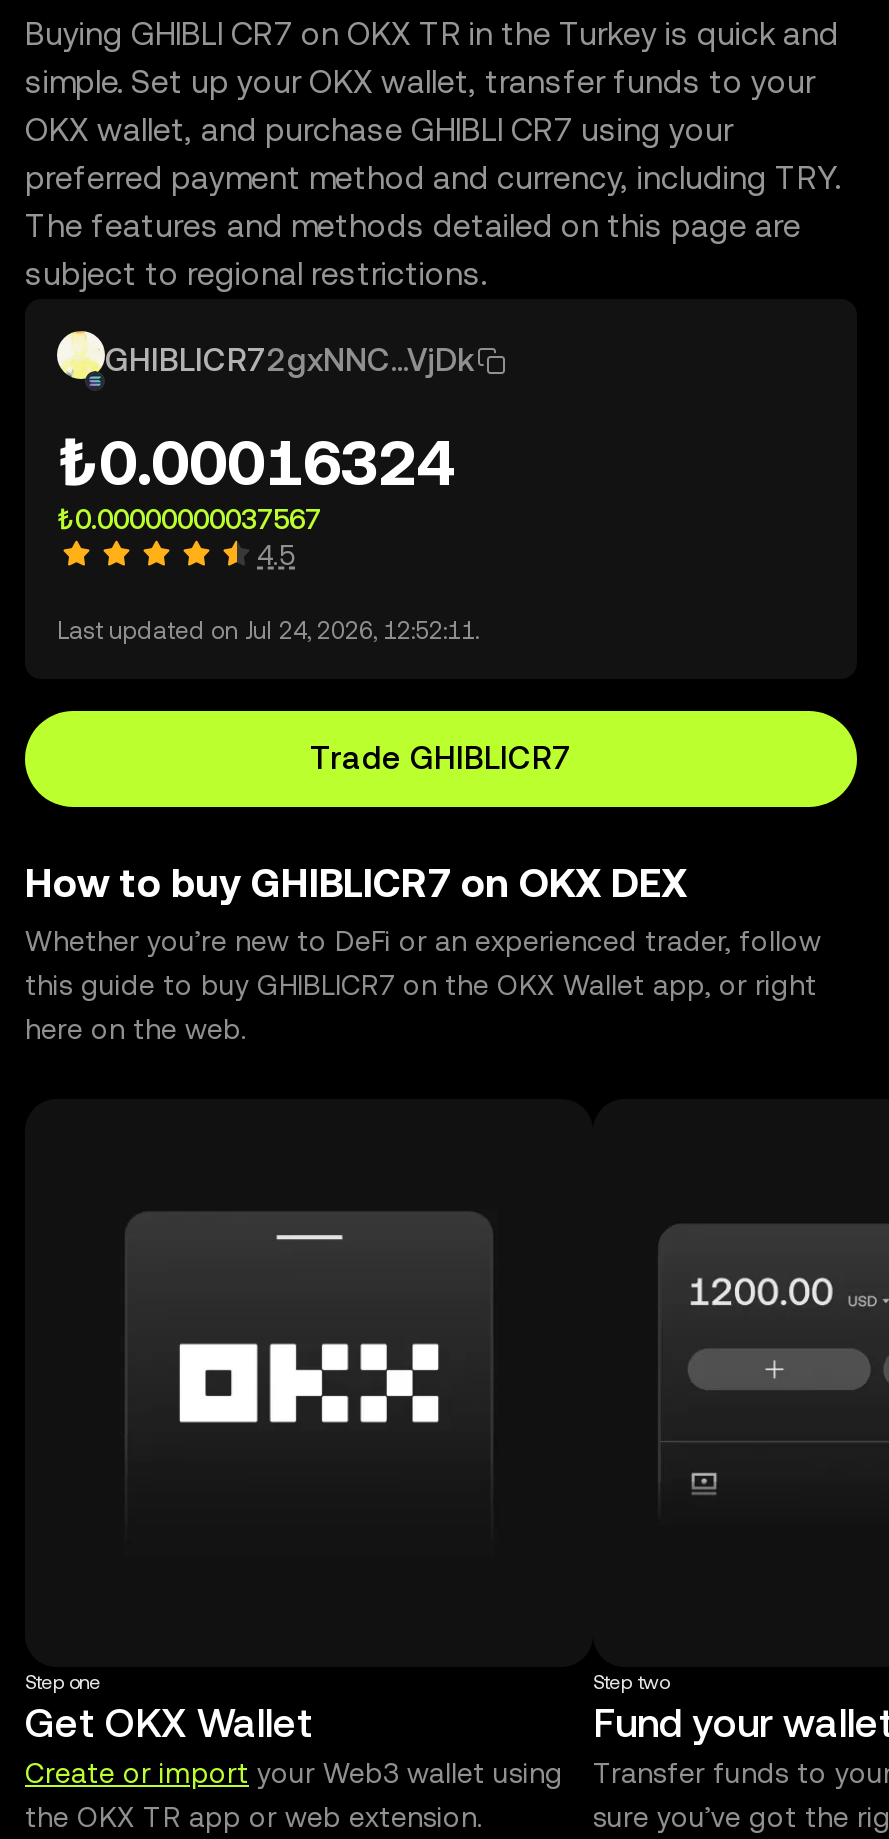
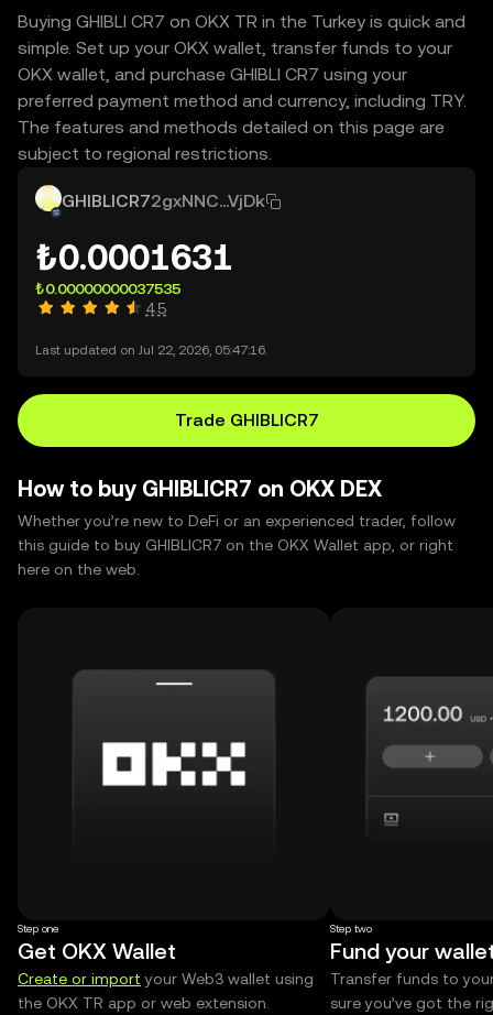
[57,425,455,499] ₺0.00016324 -> [35,237,233,277] ₺0.0001631
[57,503,321,535] ₺0.00000000037567 -> [35,280,180,297] ₺0.00000000037535
[57,617,479,645] Last updated on Jul 24, 2026, 12:52:11. -> [35,342,267,358] Last updated on Jul 22, 2026, 05:47:16.

